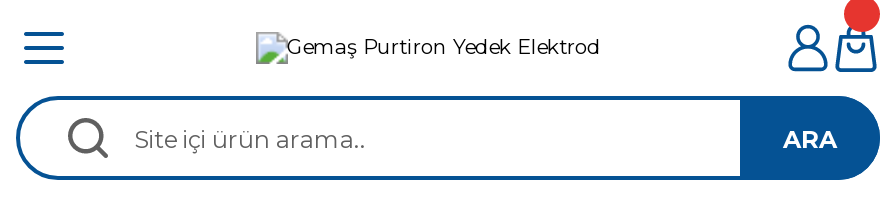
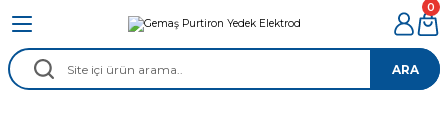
none -> [427,0,435,14] 0

